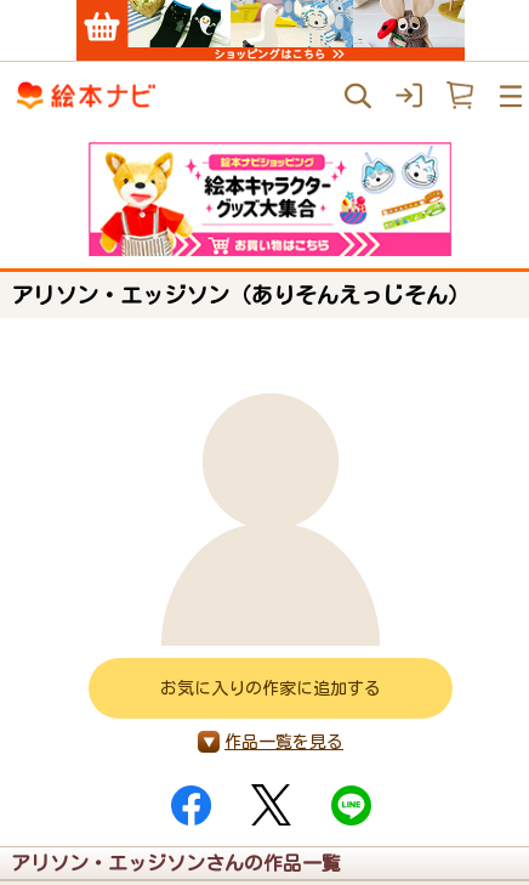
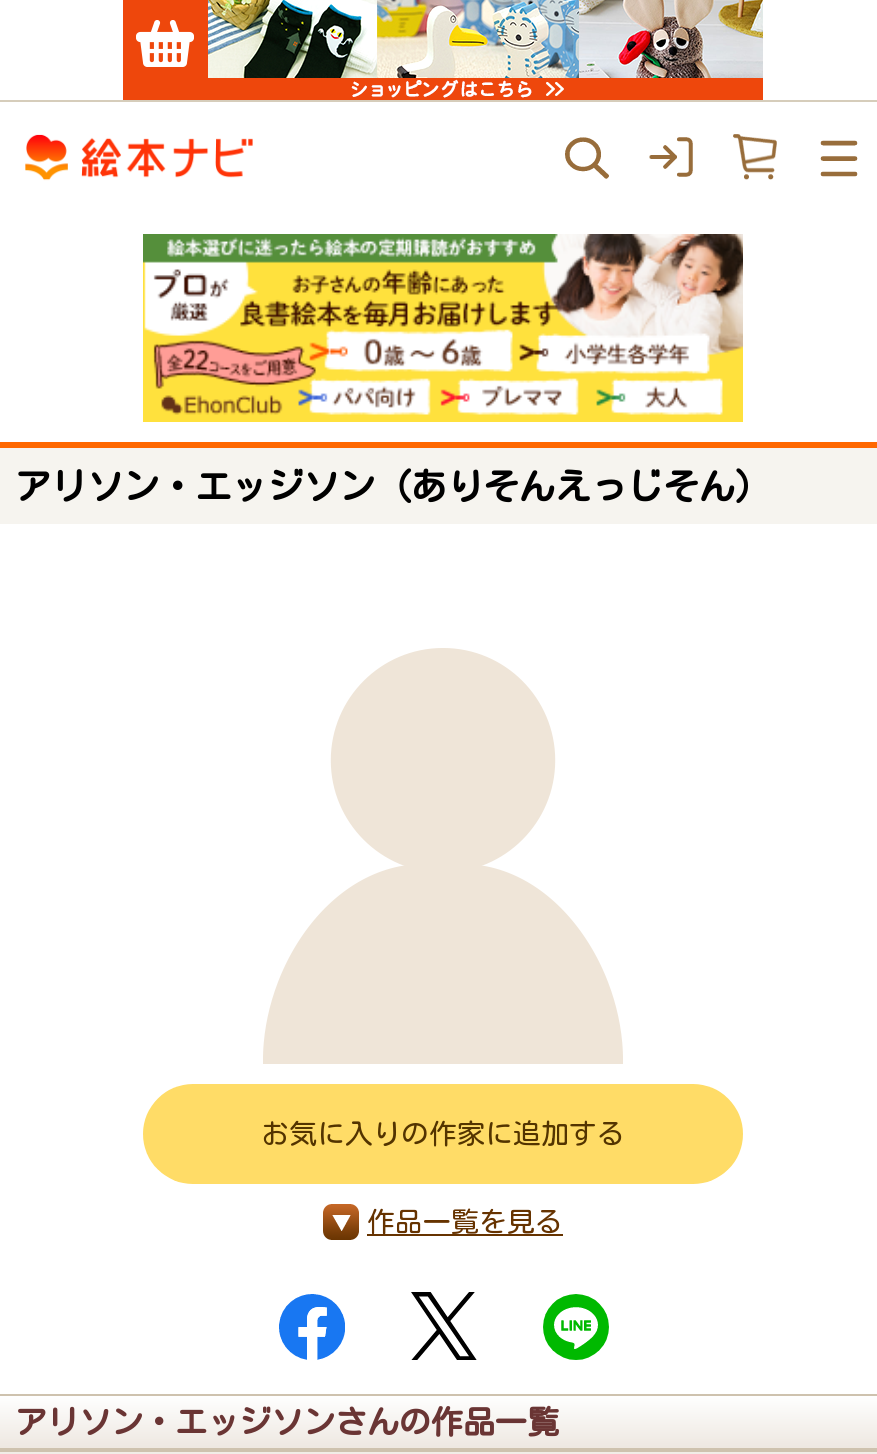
[87,141,453,257] [image] -> [141,232,745,424] [image]

